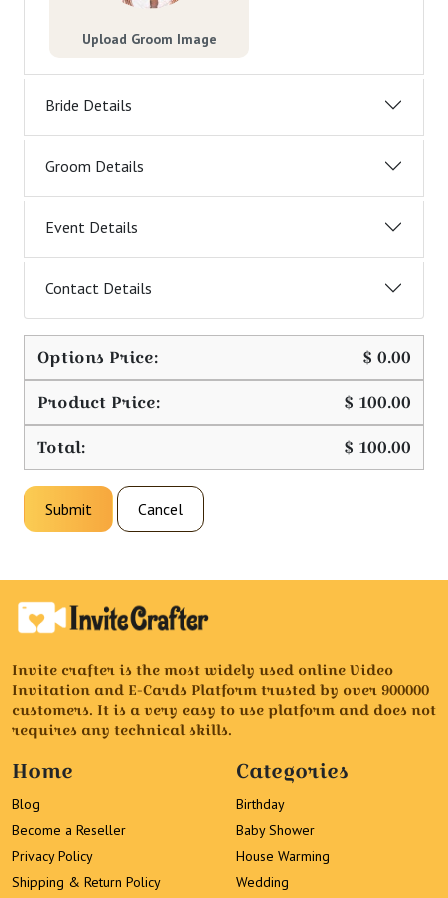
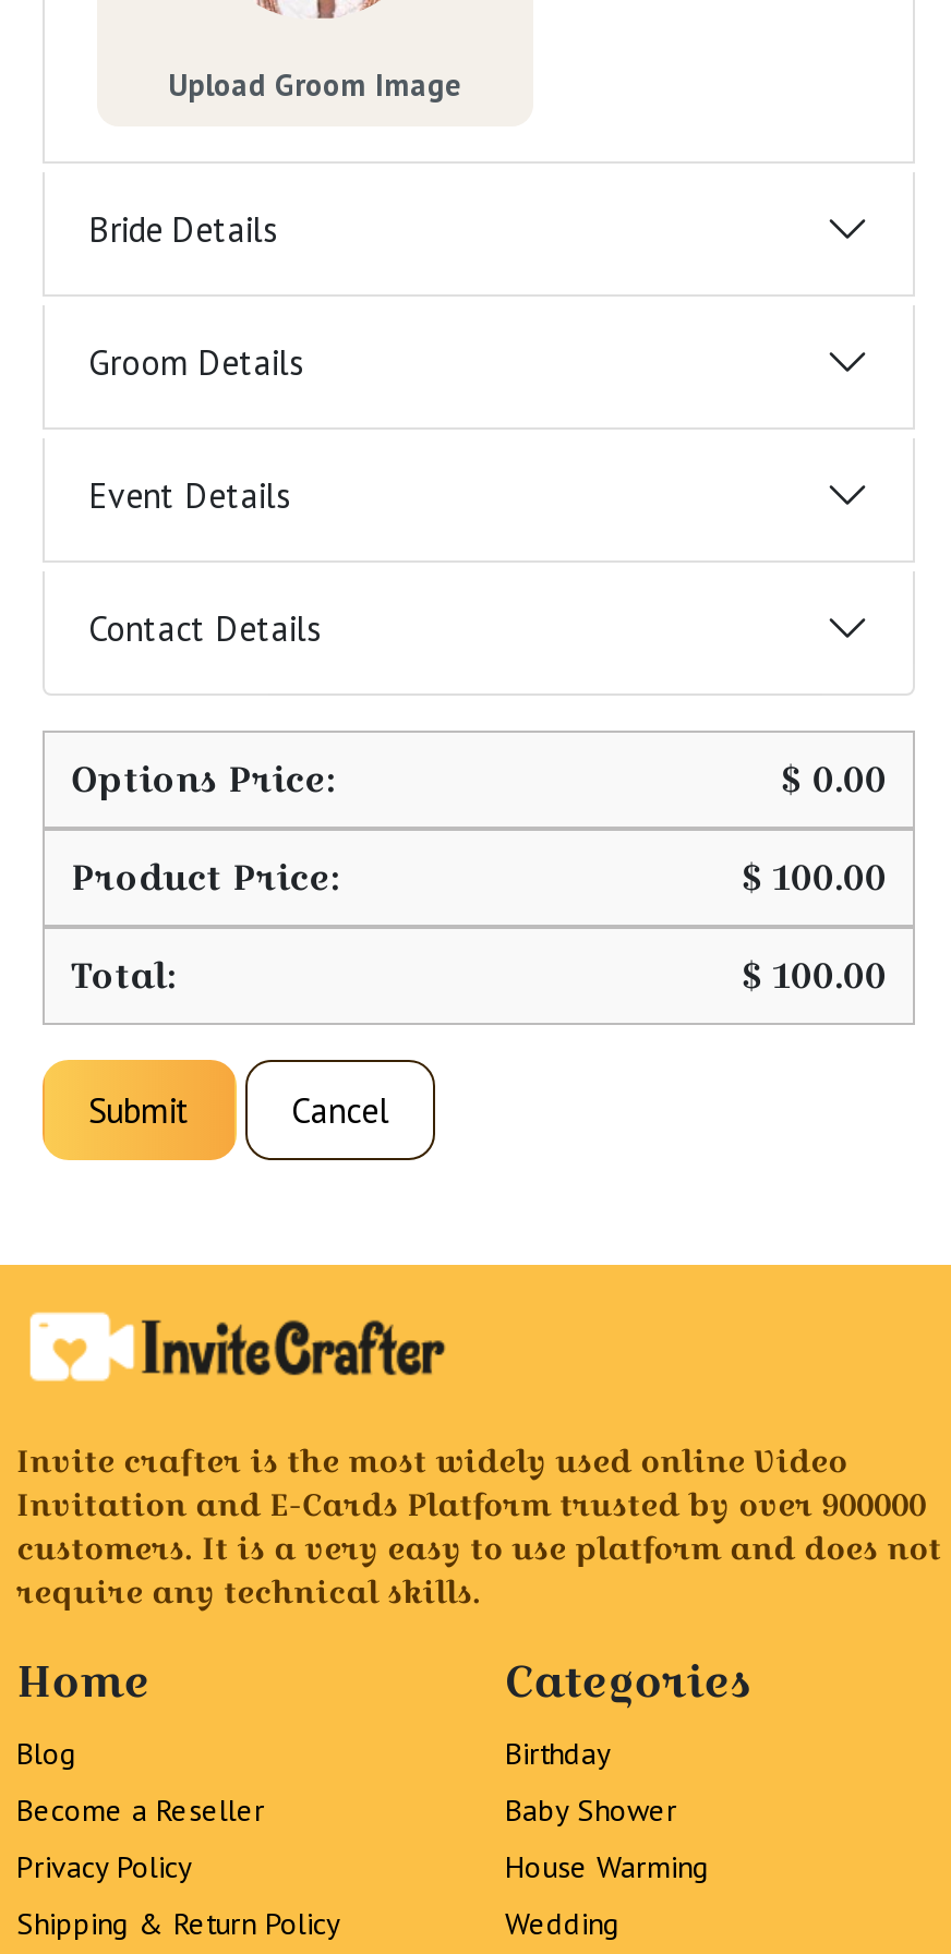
[12,720,232,740] requires any technical skills. -> [16,1571,481,1615] require any technical skills.

